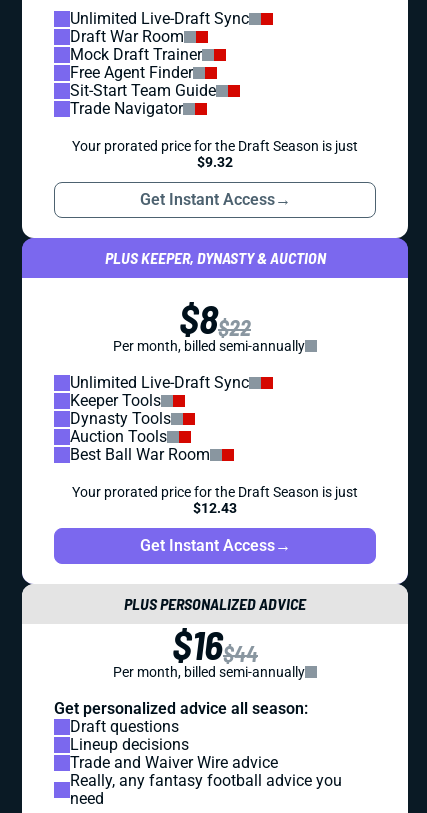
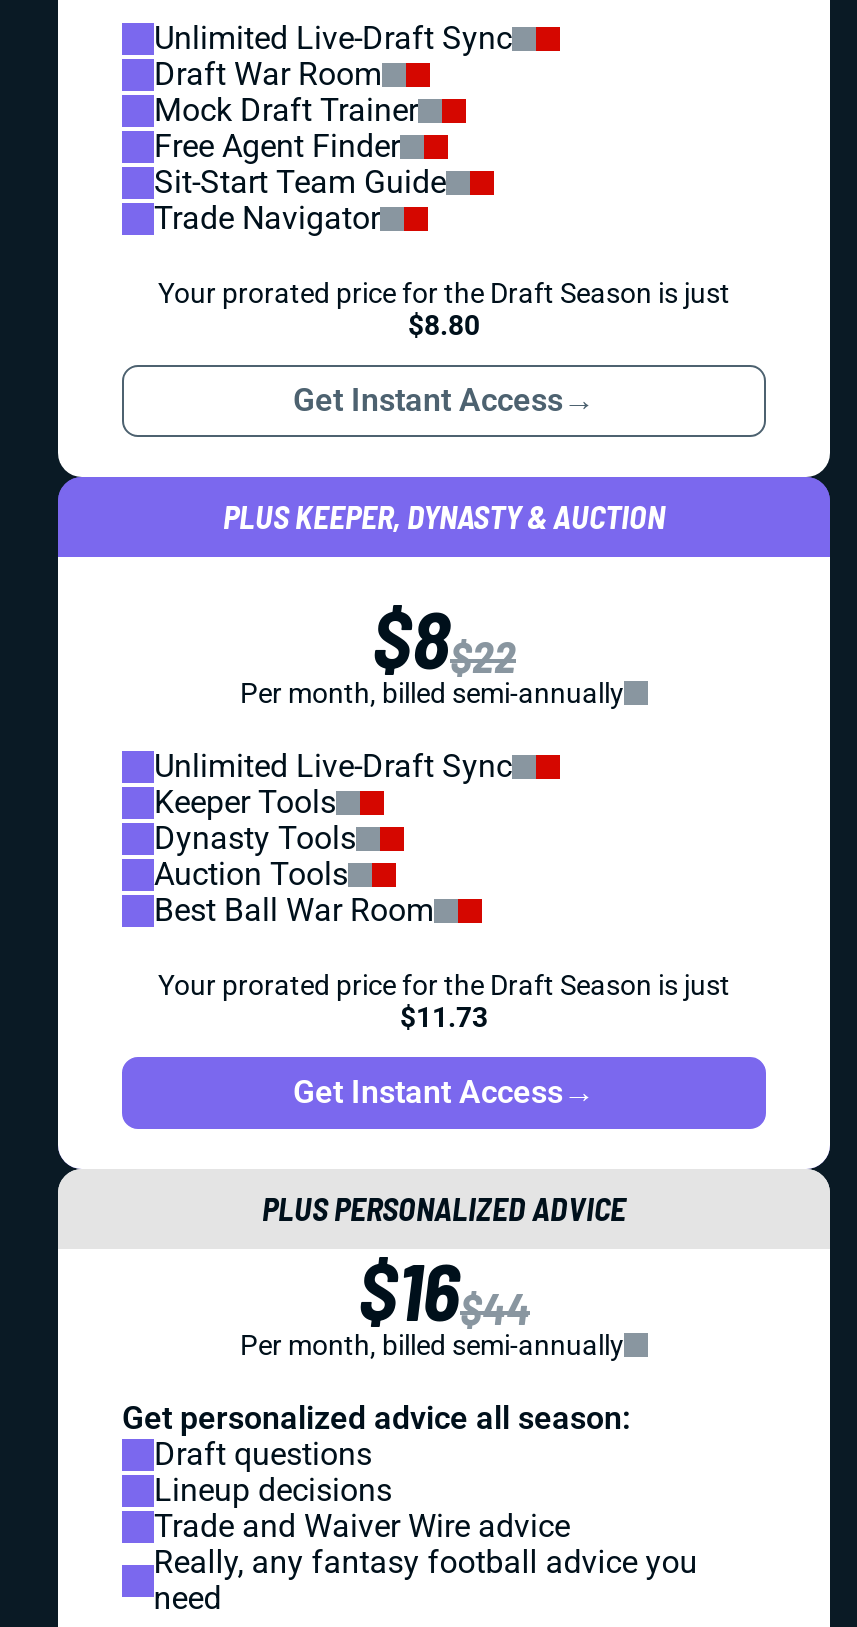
[197,154,233,170] $9.32 -> [408,309,480,341] $8.80
[193,500,237,516] $12.43 -> [400,1001,488,1033] $11.73

